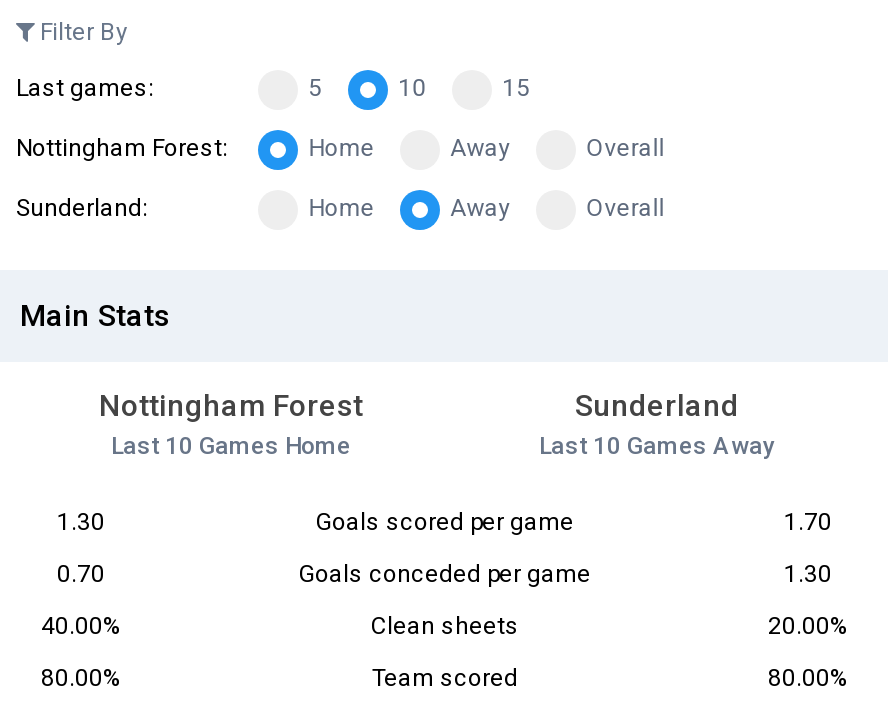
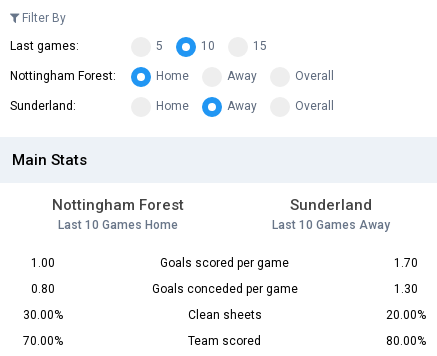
[57,508,105,536] 1.30 -> [30,256,54,270] 1.00
[57,560,105,588] 0.70 -> [30,282,54,296] 0.80
[41,612,121,640] 40.00% -> [22,308,62,322] 30.00%
[41,664,121,692] 80.00% -> [22,334,62,348] 70.00%

